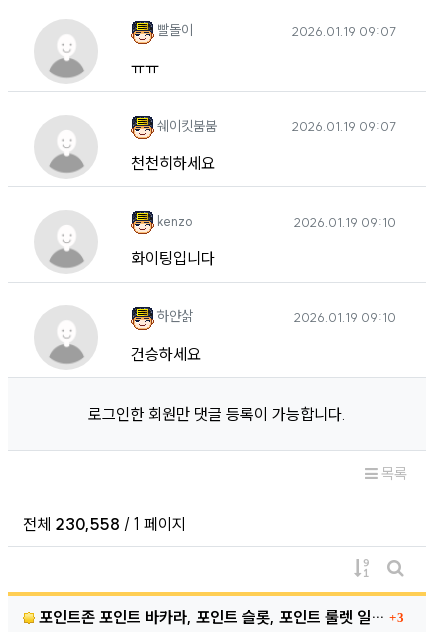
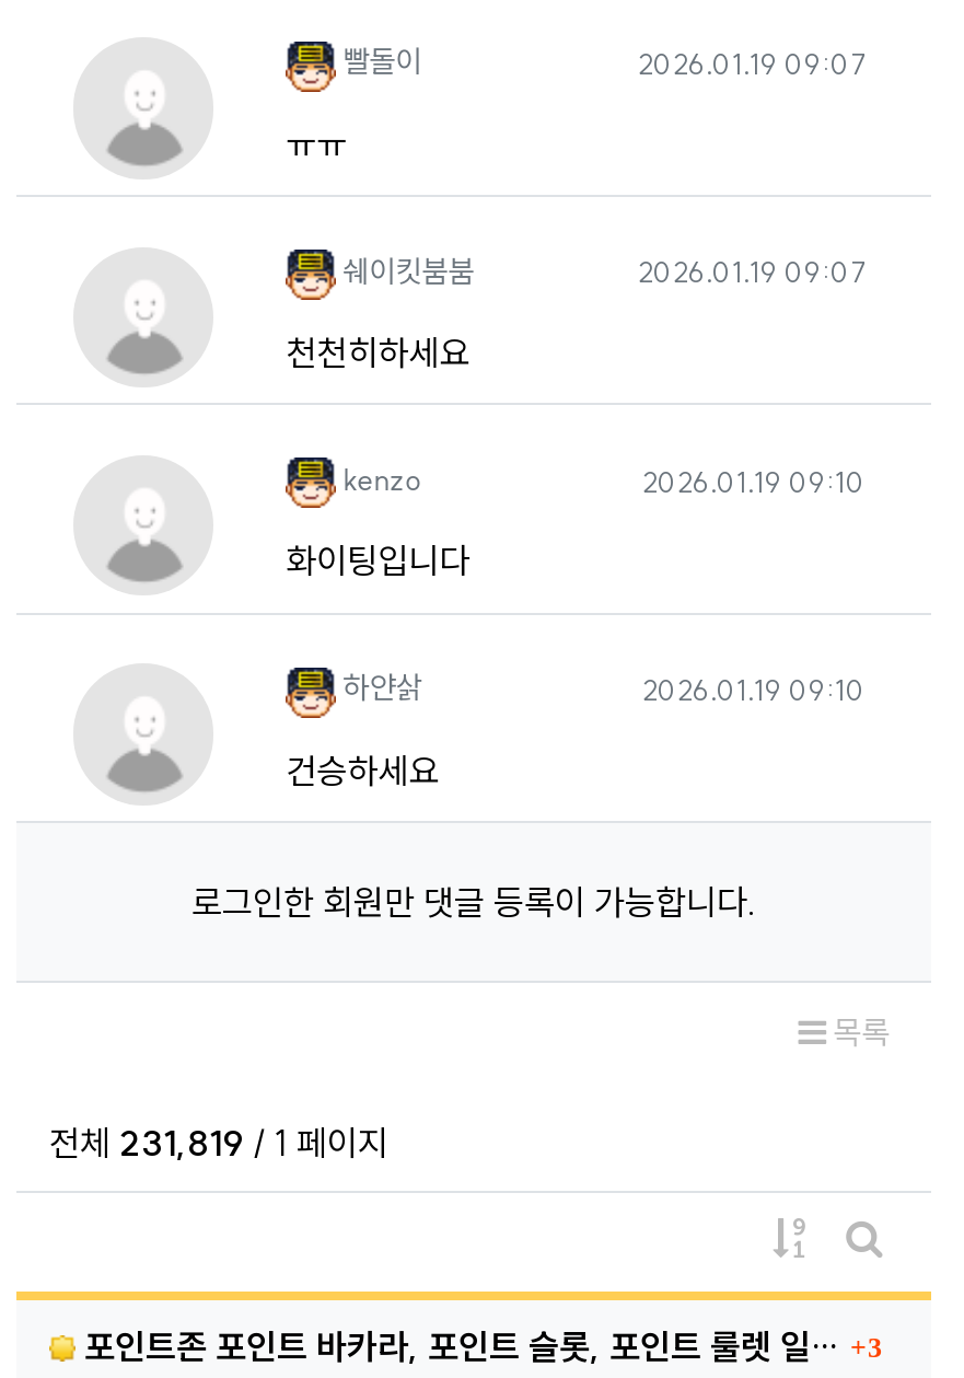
[23,514,186,534] 전체 230,558 / 1 페이지 -> [49,1121,388,1165] 전체 231,819 / 1 페이지

